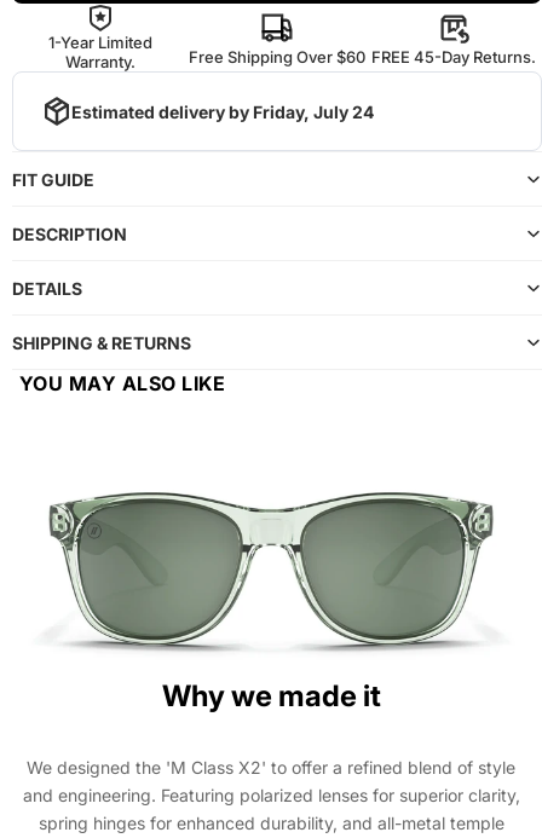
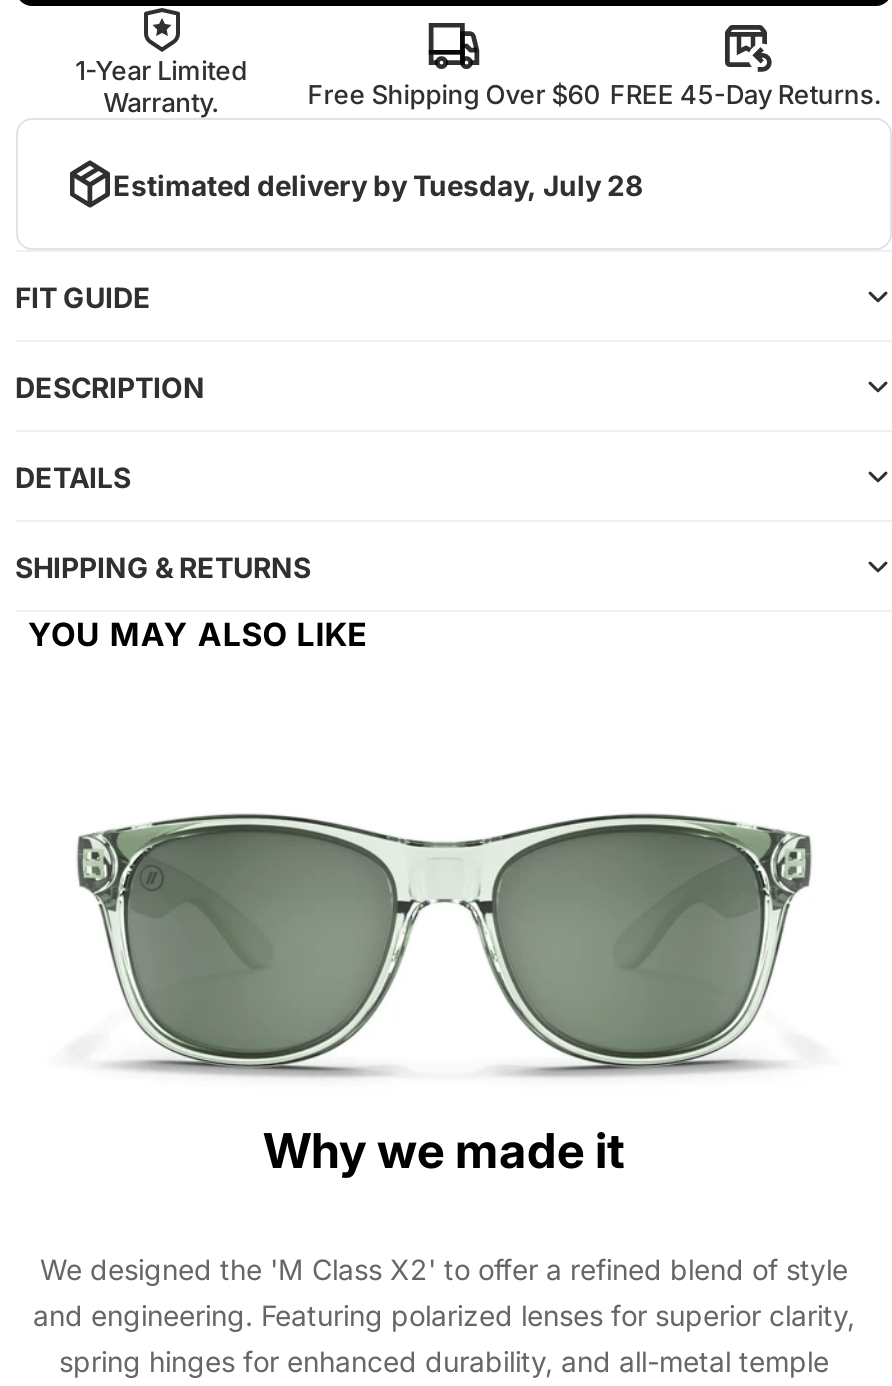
[71,101,373,122] Estimated delivery by Friday, July 24 -> [113,167,643,201] Estimated delivery by Tuesday, July 28

